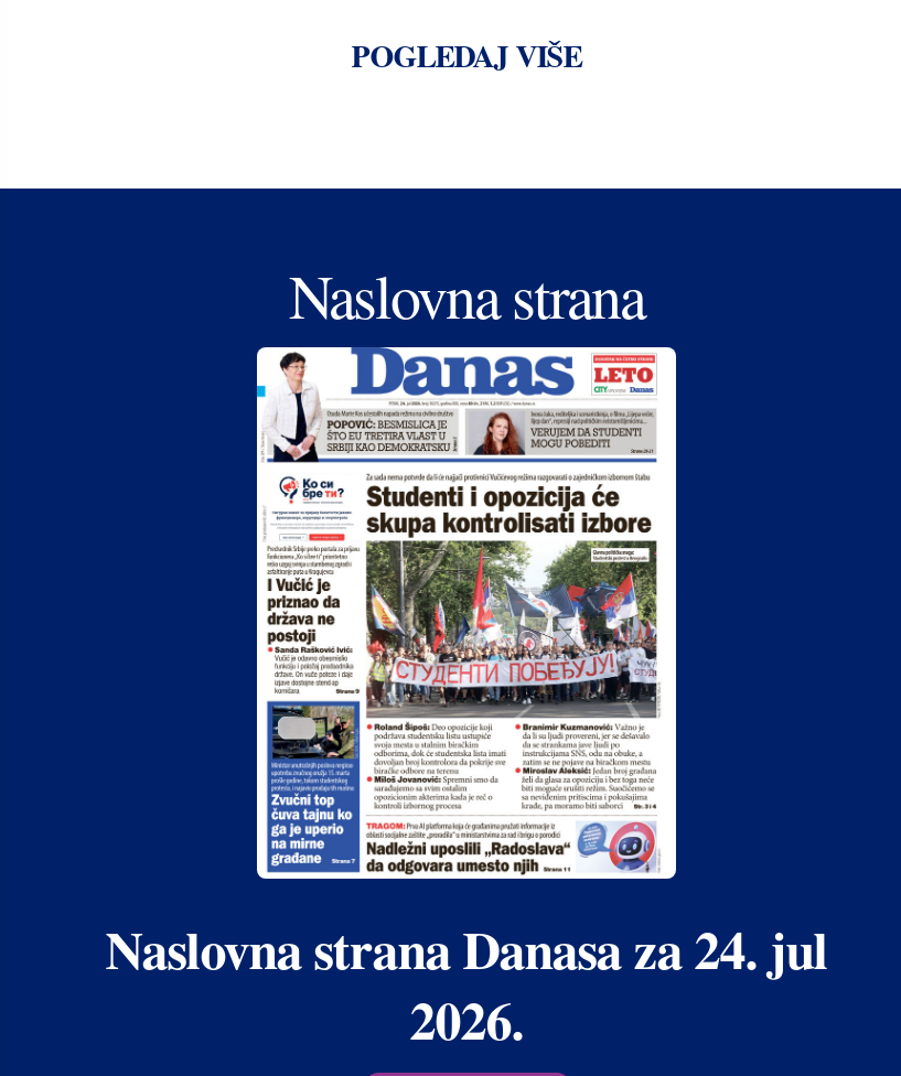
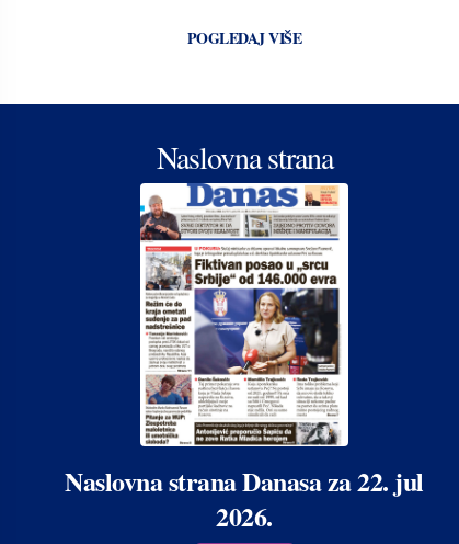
[105,352,828,987] [image] | Naslovna strana Danasa za 24. jul -> [65,184,424,500] [image] | Naslovna strana Danasa za 22. jul

